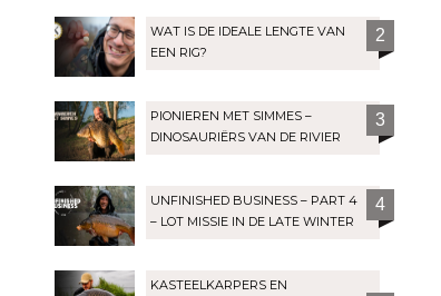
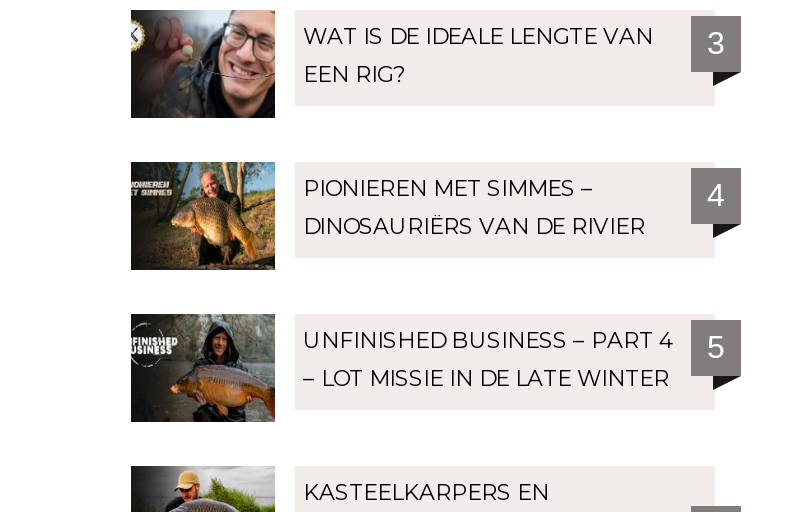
[150,23,385,44] WAT IS DE IDEALE LENGTE VAN 2 -> [303,22,725,60] WAT IS DE IDEALE LENGTE VAN 3
[375,110,385,129] 3 -> [707,178,725,212] 4
[150,192,385,214] UNFINISHED BUSINESS – PART 4 4 -> [303,326,725,364] UNFINISHED BUSINESS – PART 4 5

